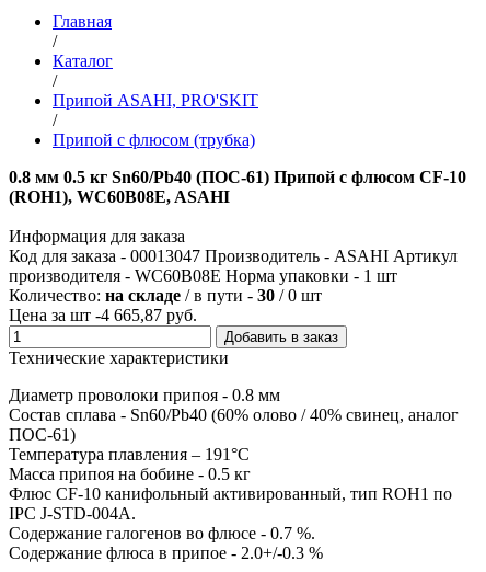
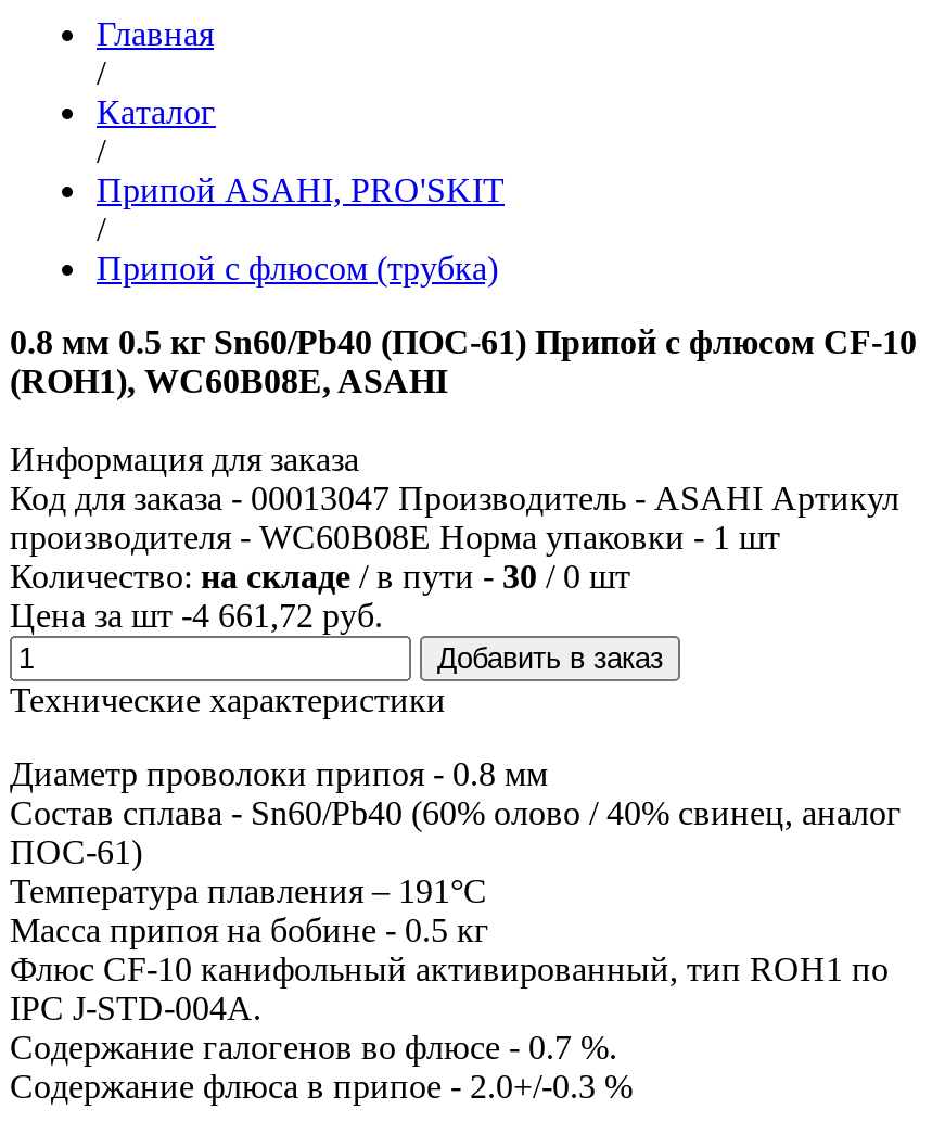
[9,306,197,324] Цена за шт -4 665,87 руб. -> [10,597,383,634] Цена за шт -4 661,72 руб.

